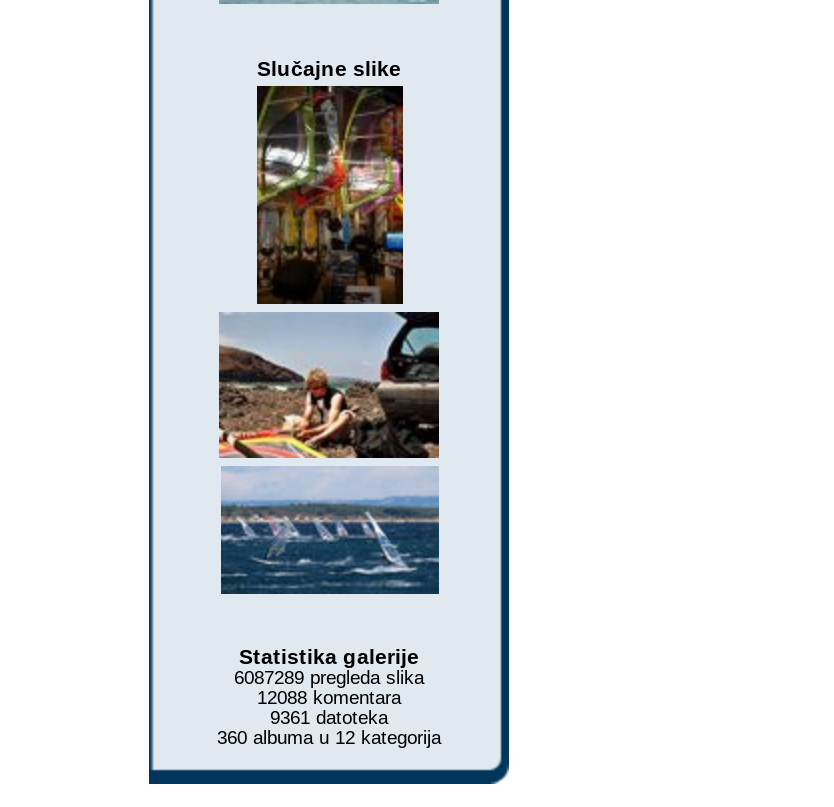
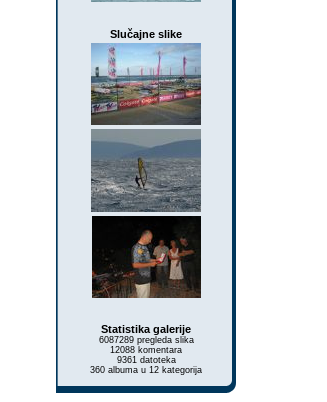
[217,84,441,596] [image] -> [90,42,202,299] [image]

